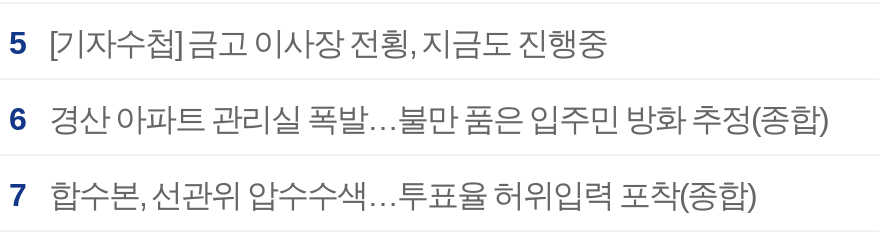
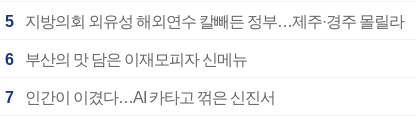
[49,26,607,60] [기자수첩] 금고 이사장 전횡, 지금도 진행중 -> [25,13,404,30] 지방의회 외유성 해외연수 칼빼든 정부…제주·경주 몰릴라
[49,102,827,136] 경산 아파트 관리실 폭발…불만 품은 입주민 방화 추정(종합) -> [25,51,247,68] 부산의 맛 담은 이재모피자 신메뉴
[49,178,755,212] 합수본, 선관위 압수수색…투표율 허위입력 포착(종합) -> [25,89,275,106] 인간이 이겼다…AI 카타고 꺾은 신진서

